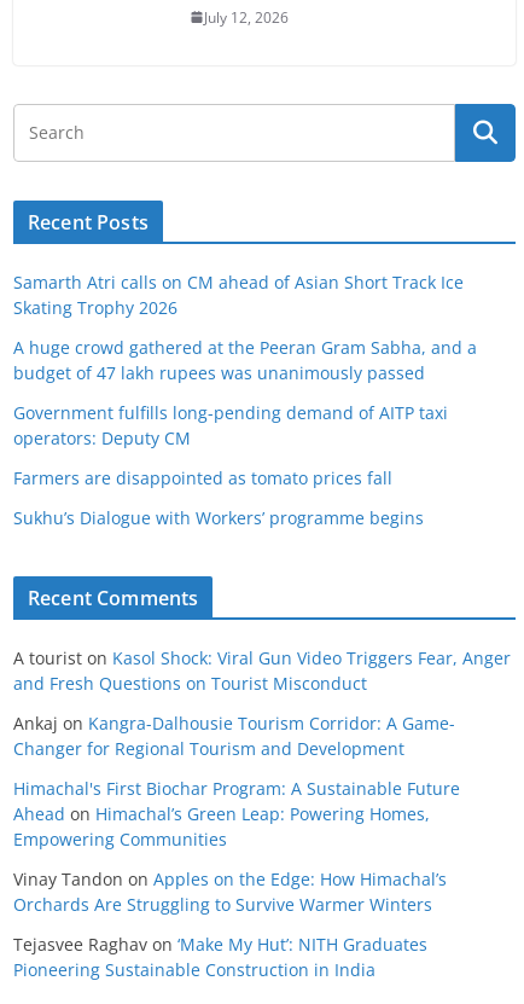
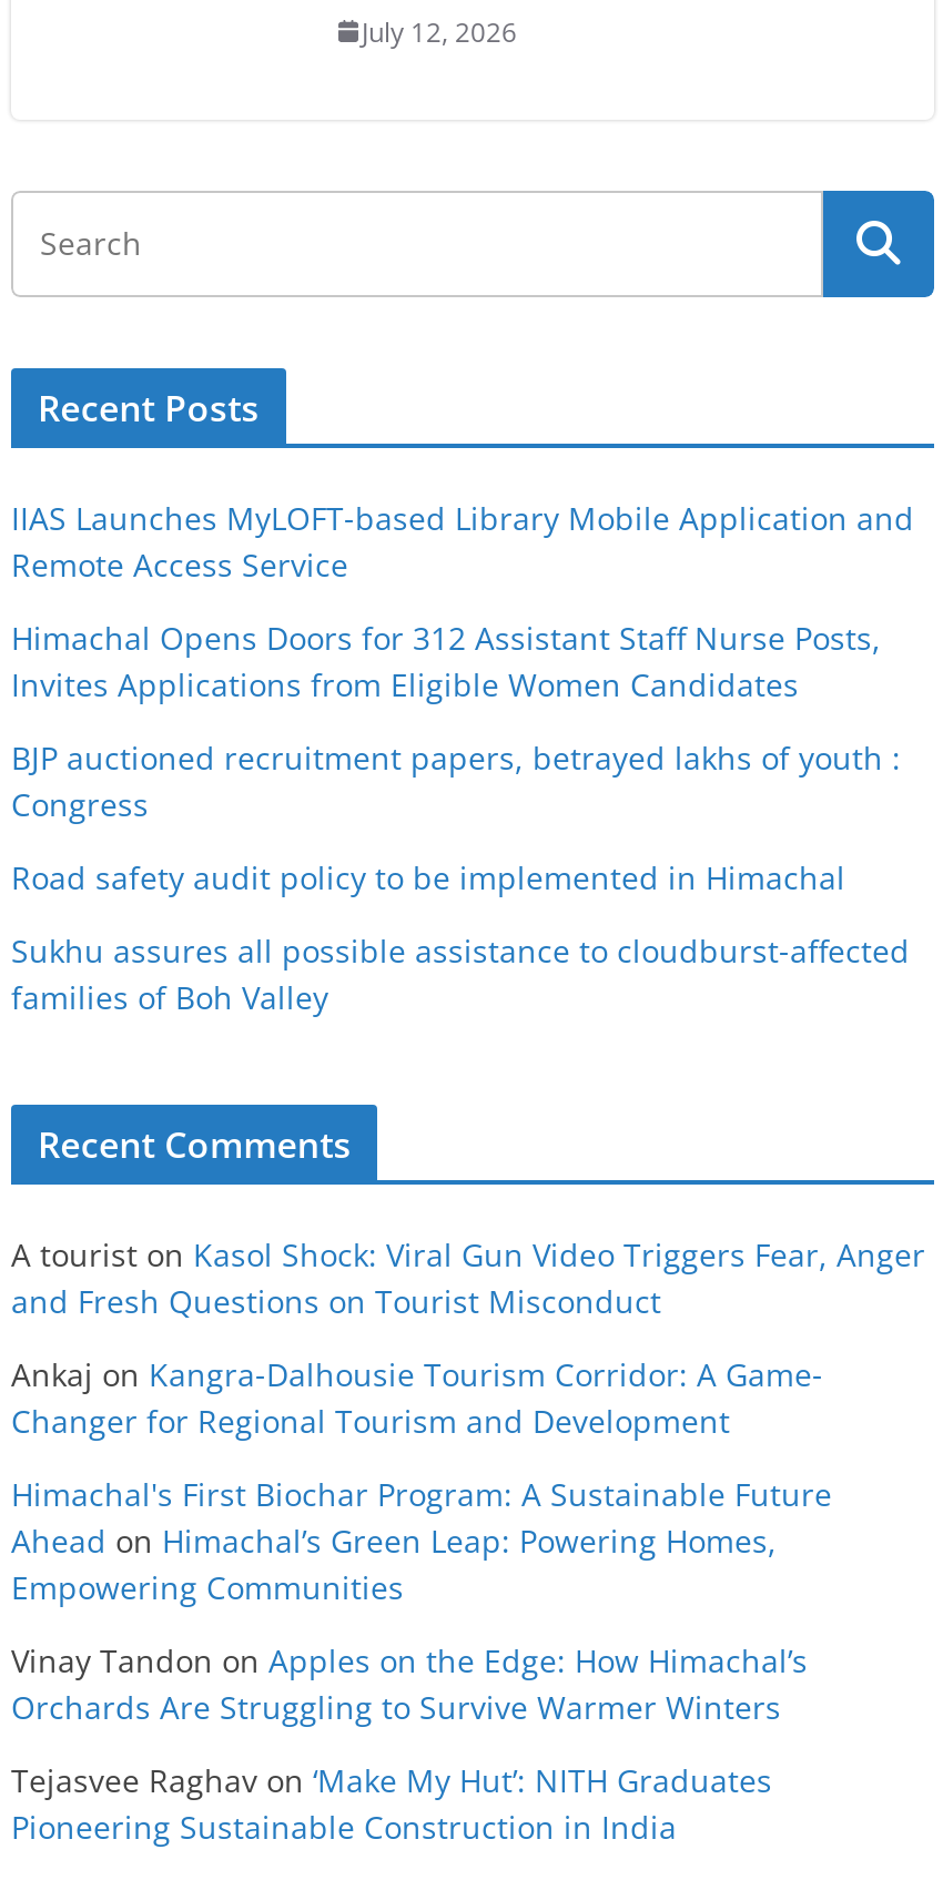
[13,271,464,319] Samarth Atri calls on CM ahead of Asian Short Track Ice | Skating Trophy 2026 -> [11,497,914,586] IIAS Launches MyLOFT-based Library Mobile Application and | Remote Access Service
[13,336,477,384] A huge crowd gathered at the Peeran Gram Sabha, and a | budget of 47 lakh rupees was unanimously passed -> [11,617,881,706] Himachal Opens Doors for 312 Assistant Staff Nurse Posts, | Invites Applications from Eligible Women Candidates
[13,401,448,450] Government fulfills long-pending demand of AITP taxi | operators: Deputy CM -> [11,737,901,825] BJP auctioned recruitment papers, betrayed lakhs of youth : | Congress
[13,466,392,489] Farmers are disappointed as tomato prices fall -> [11,856,845,899] Road safety audit policy to be implemented in Himachal
[13,506,424,529] Sukhu’s Dialogue with Workers’ programme begins -> [11,930,910,1018] Sukhu assures all possible assistance to cloudburst-affected | families of Boh Valley

